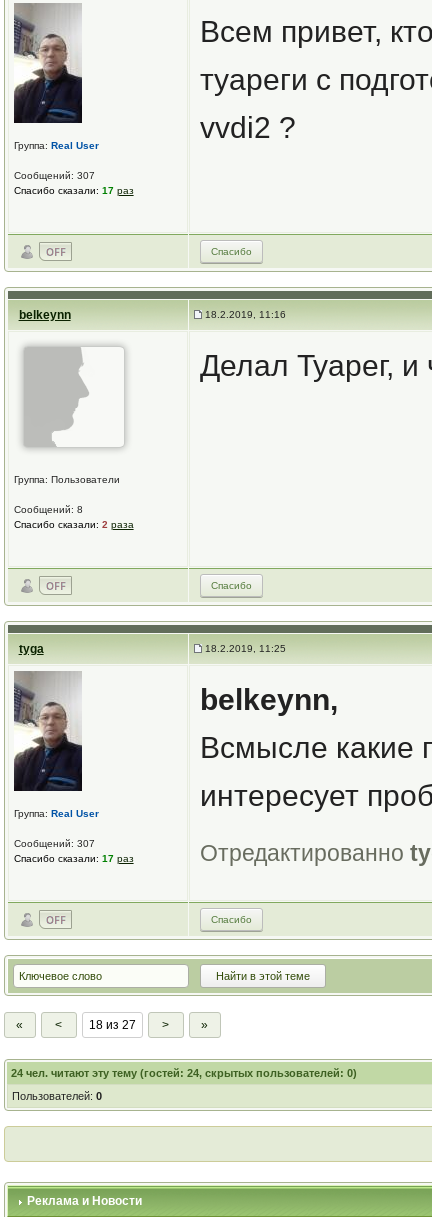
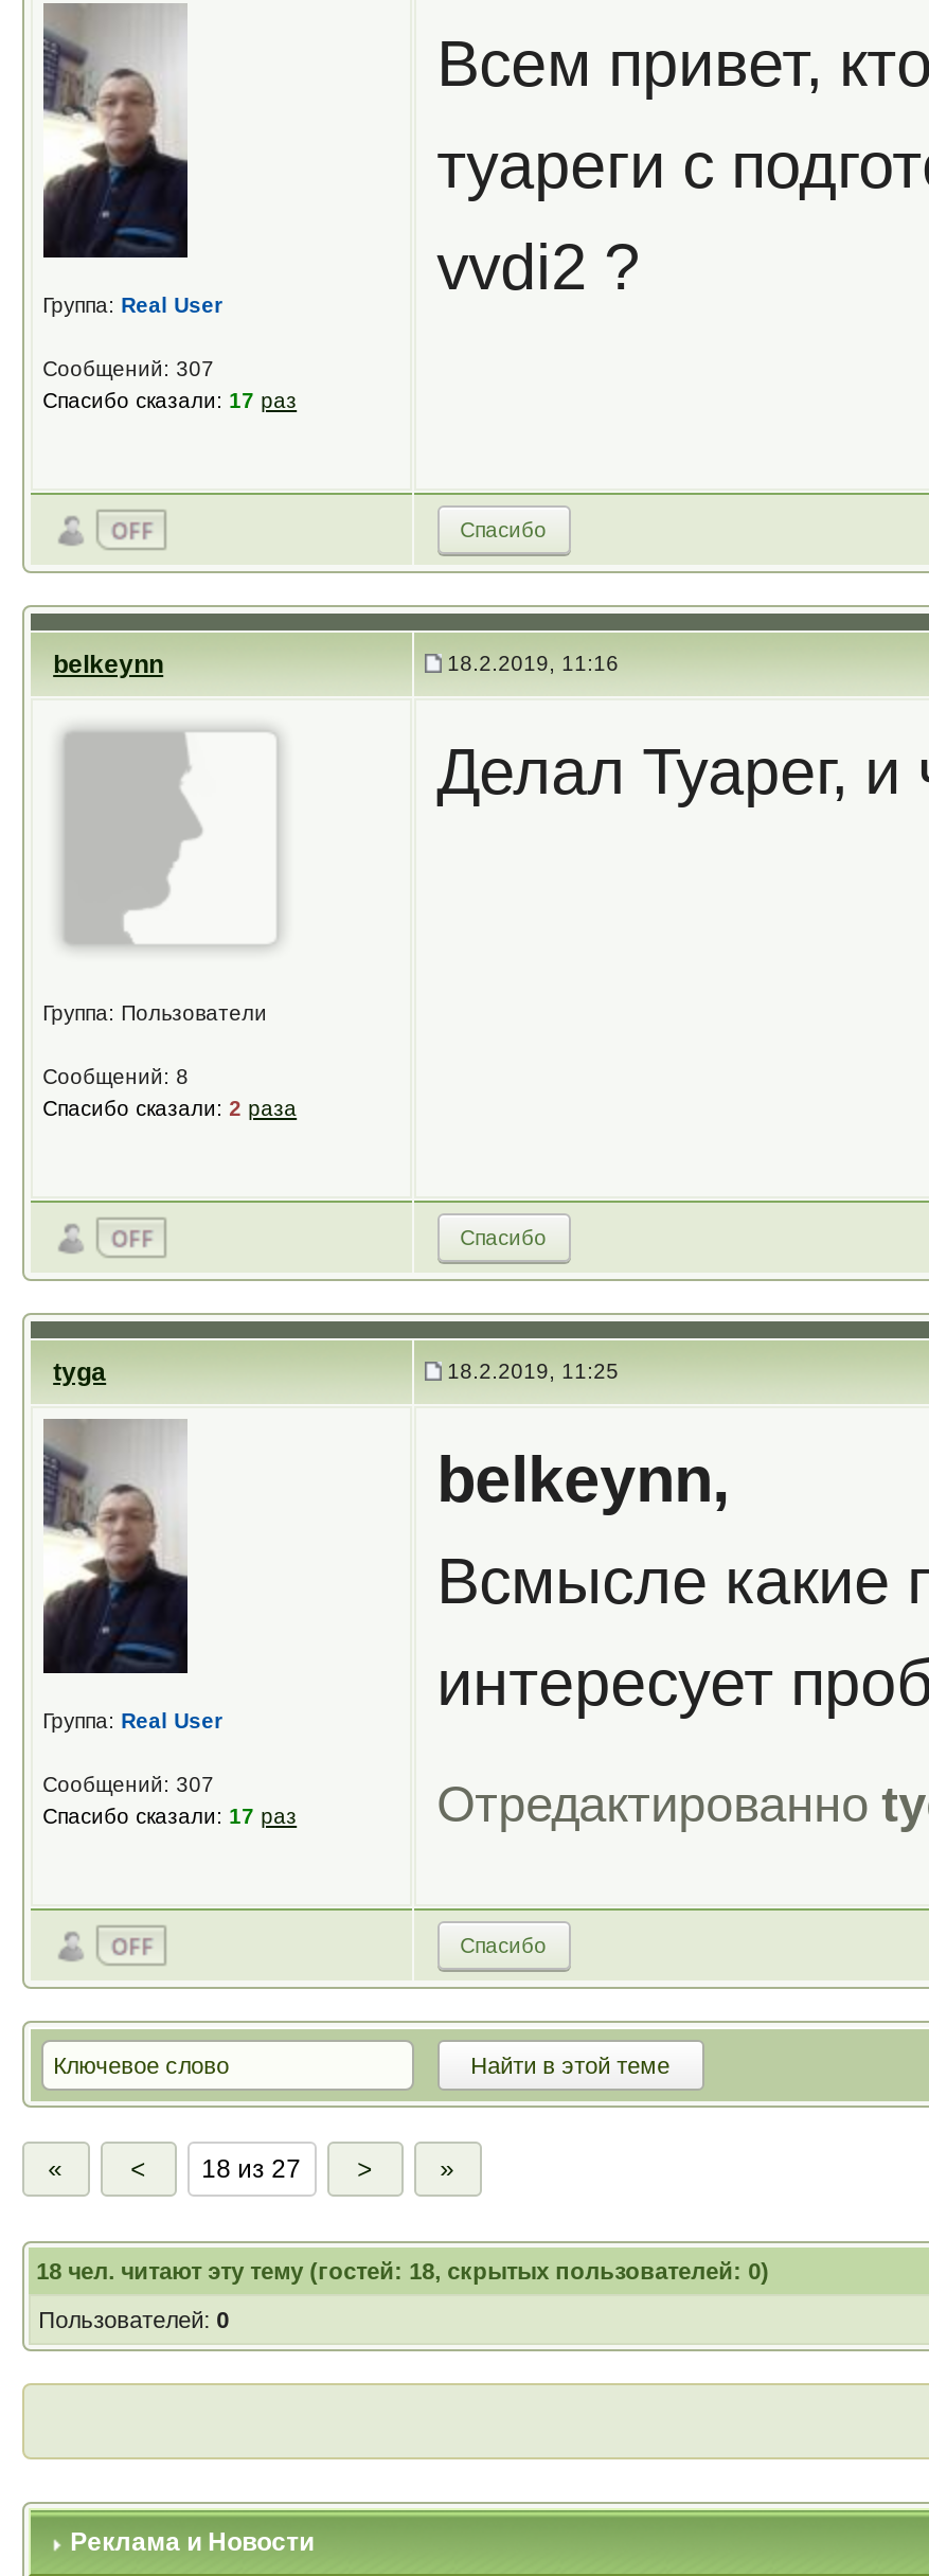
[11,1067,357,1079] 24 чел. читают эту тему (гостей: 24, скрытых пользователей: 0) -> [36,2258,769,2284] 18 чел. читают эту тему (гостей: 18, скрытых пользователей: 0)

